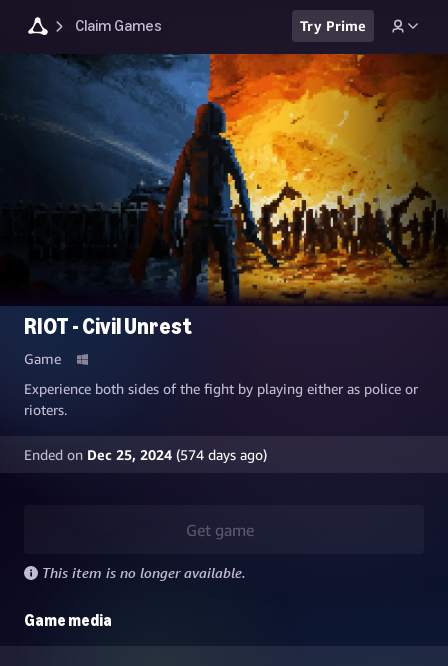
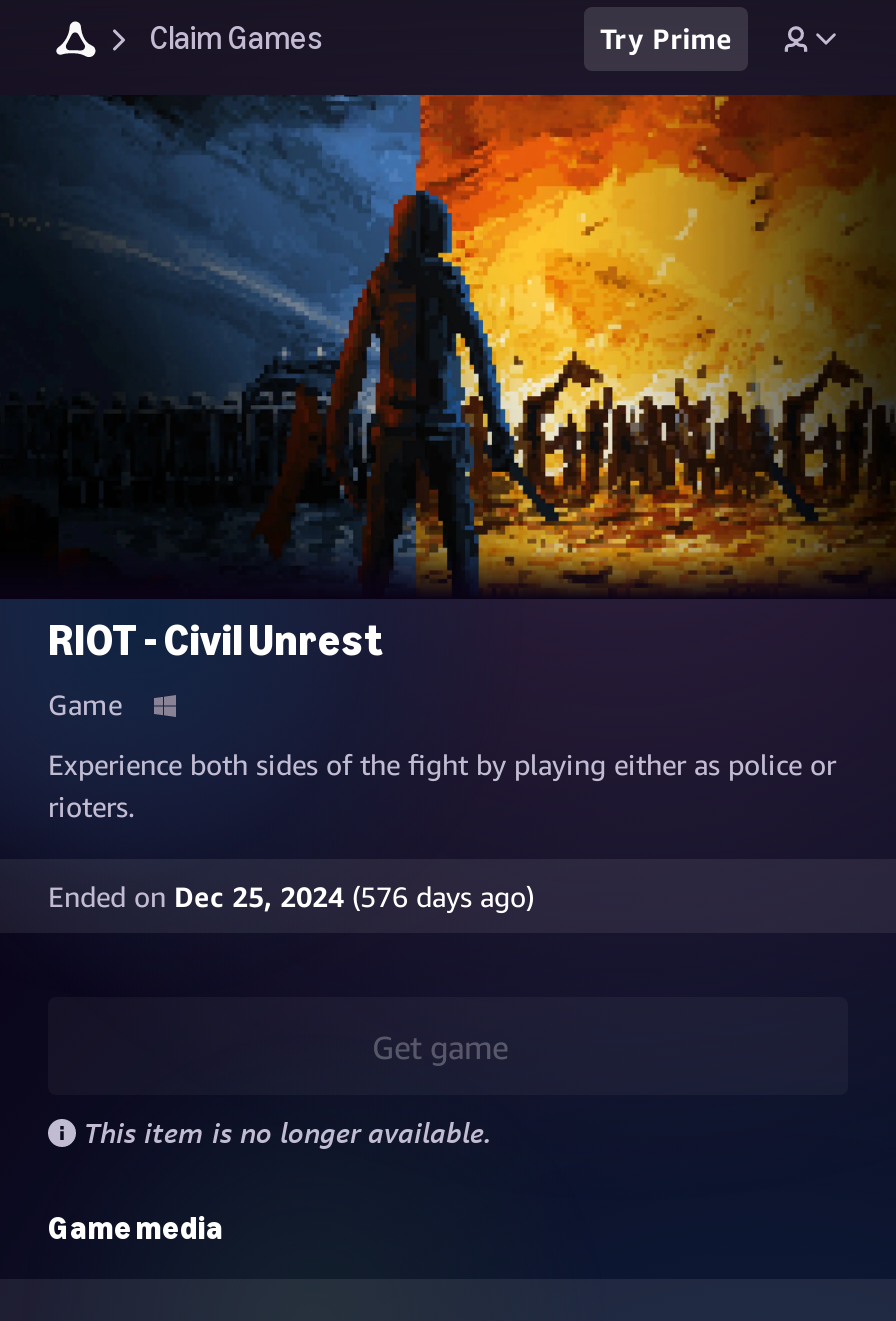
[24,446,267,463] Ended on Dec 25, 2024 (574 days ago) -> [48,879,534,913] Ended on Dec 25, 2024 (576 days ago)

